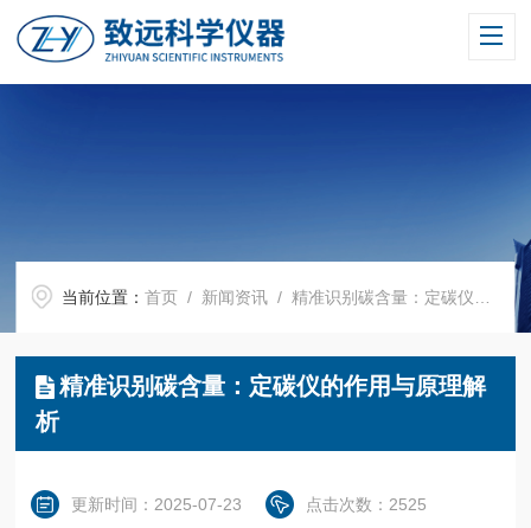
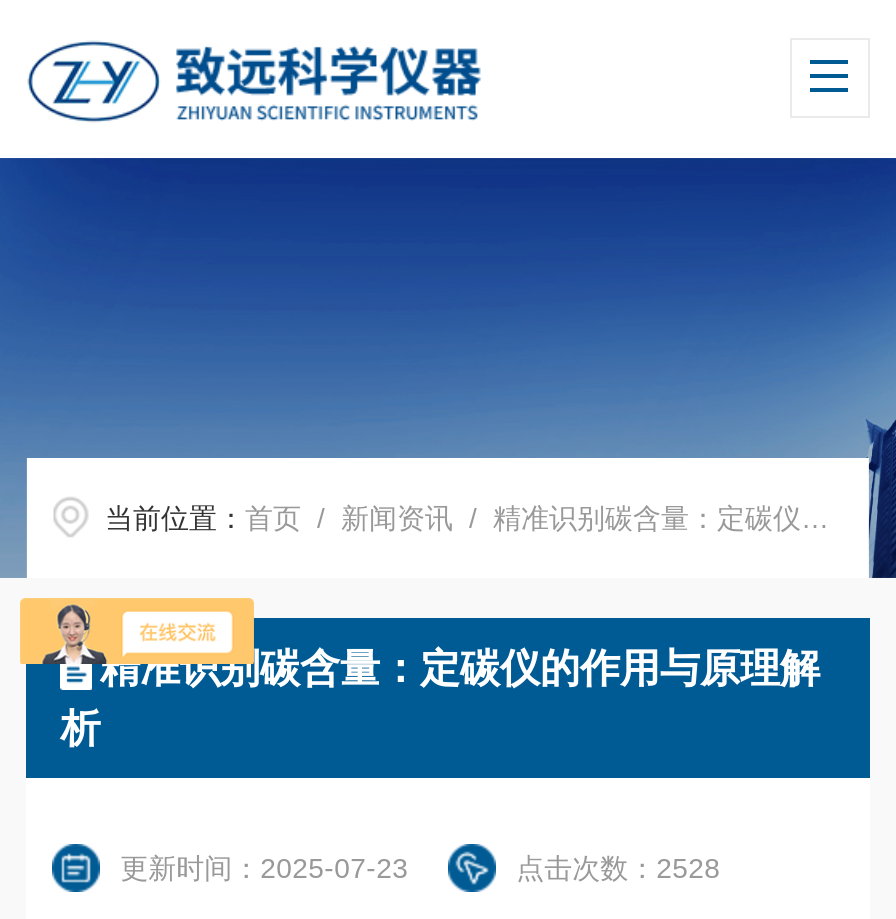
[12,345,151,384] [image] -> [18,596,256,666] [image]
[306,495,427,514] 点击次数：2525 -> [516,852,720,884] 点击次数：2528

